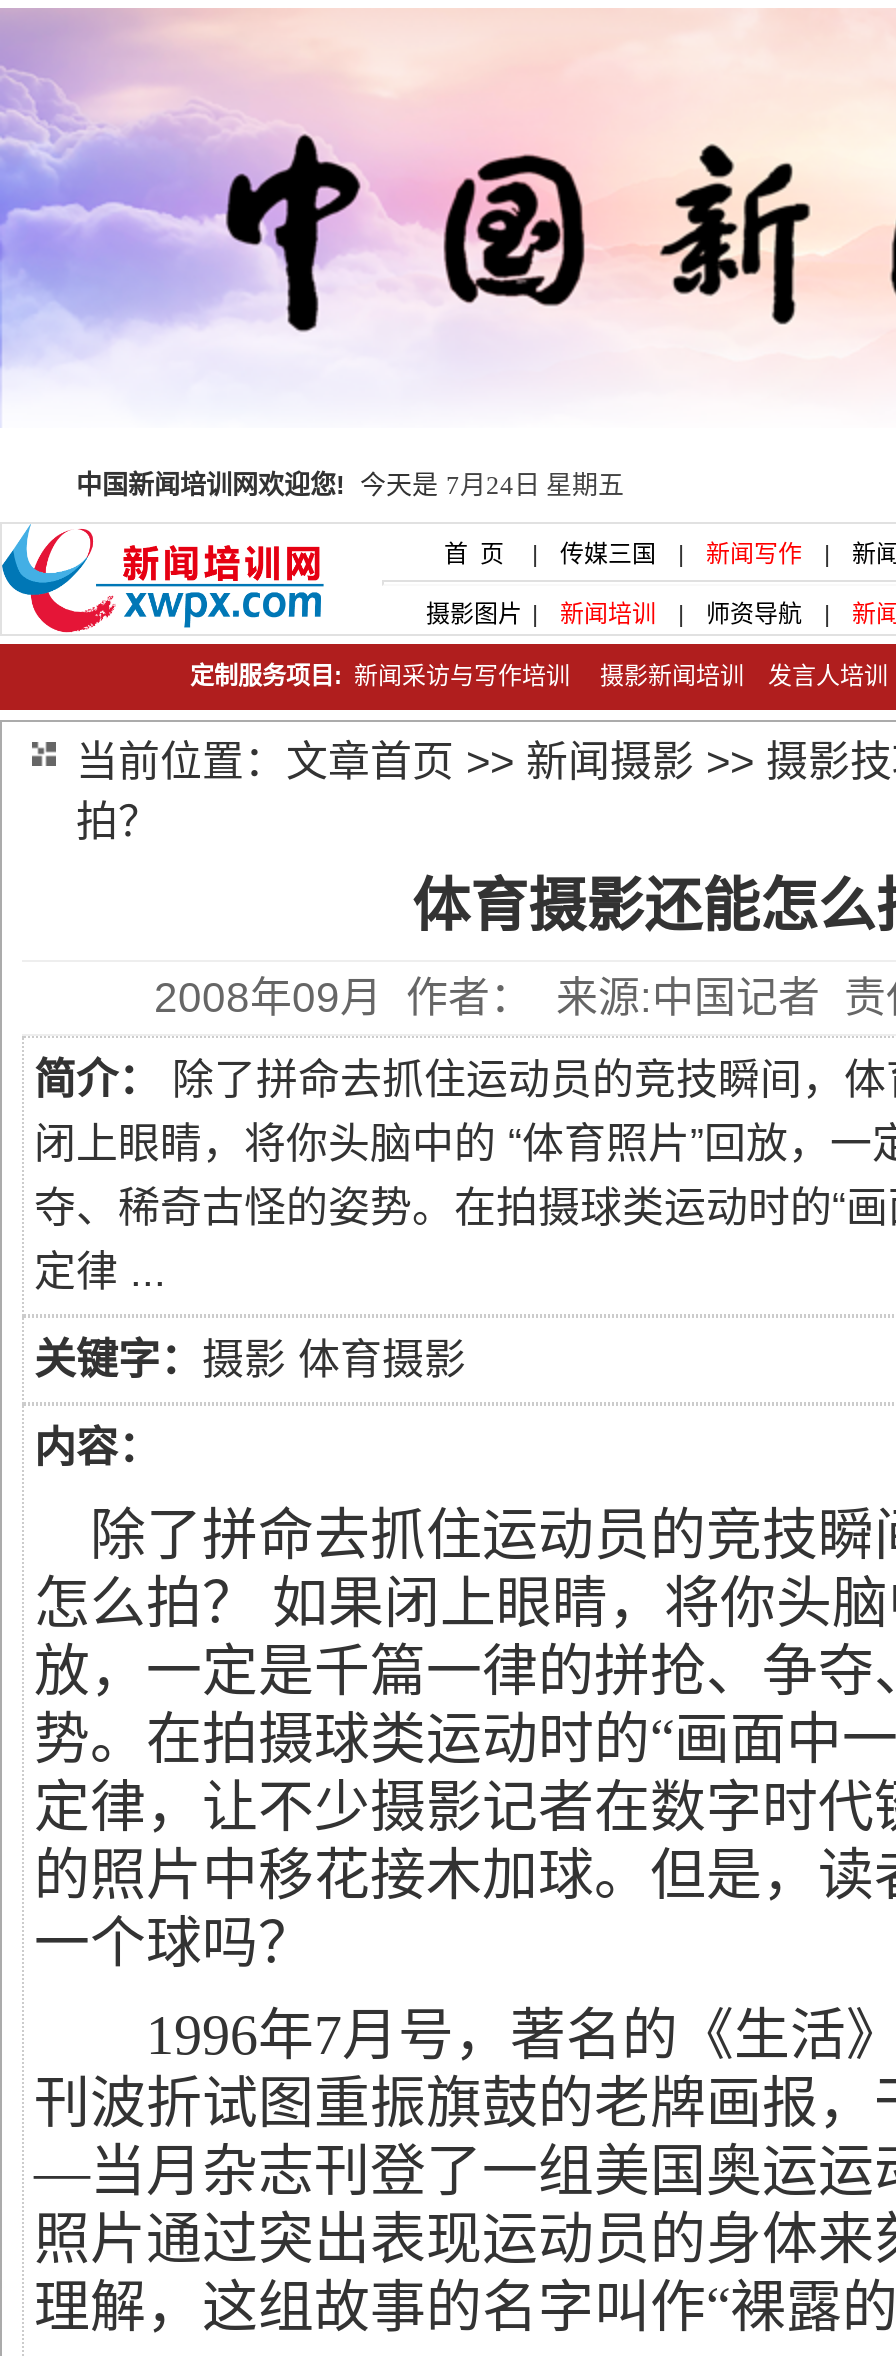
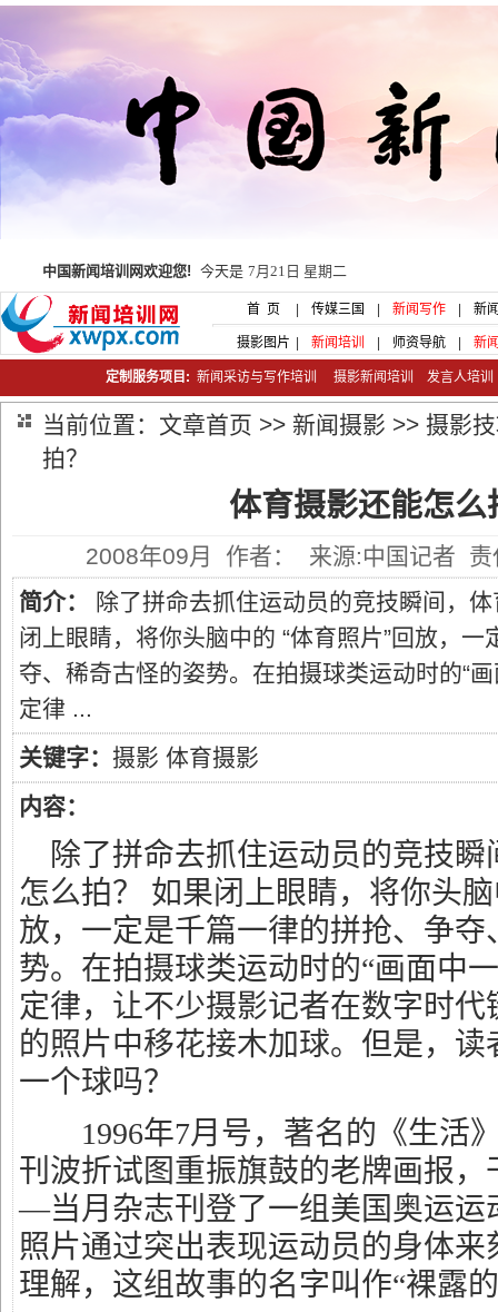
[76,470,624,500] 中国新闻培训网欢迎您!今天是7月24日 星期五 -> [42,263,347,279] 中国新闻培训网欢迎您!今天是7月21日 星期二

